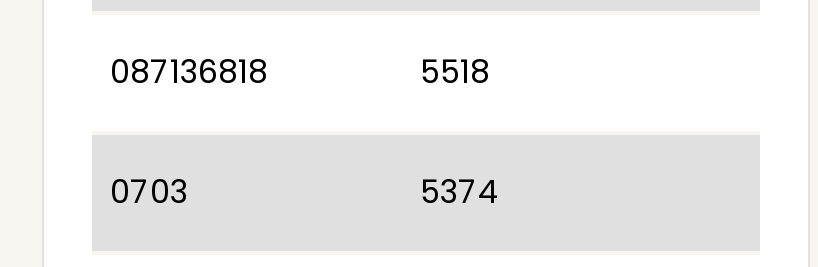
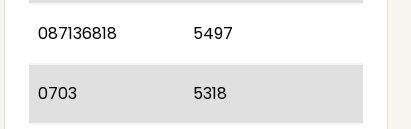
[420,49,490,95] 5518 -> [193,22,233,45] 5497
[420,169,500,215] 5374 -> [193,82,227,105] 5318

